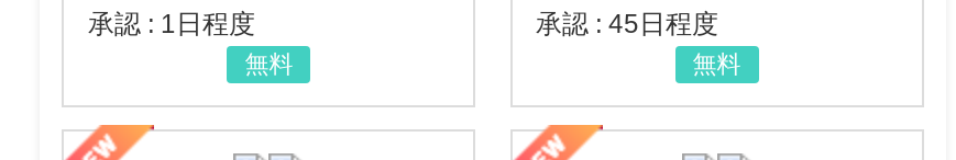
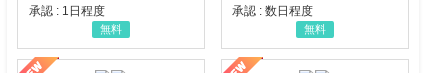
[536,9,718,39] 承認 : 45日程度 -> [232,4,313,18] 承認 : 数日程度

